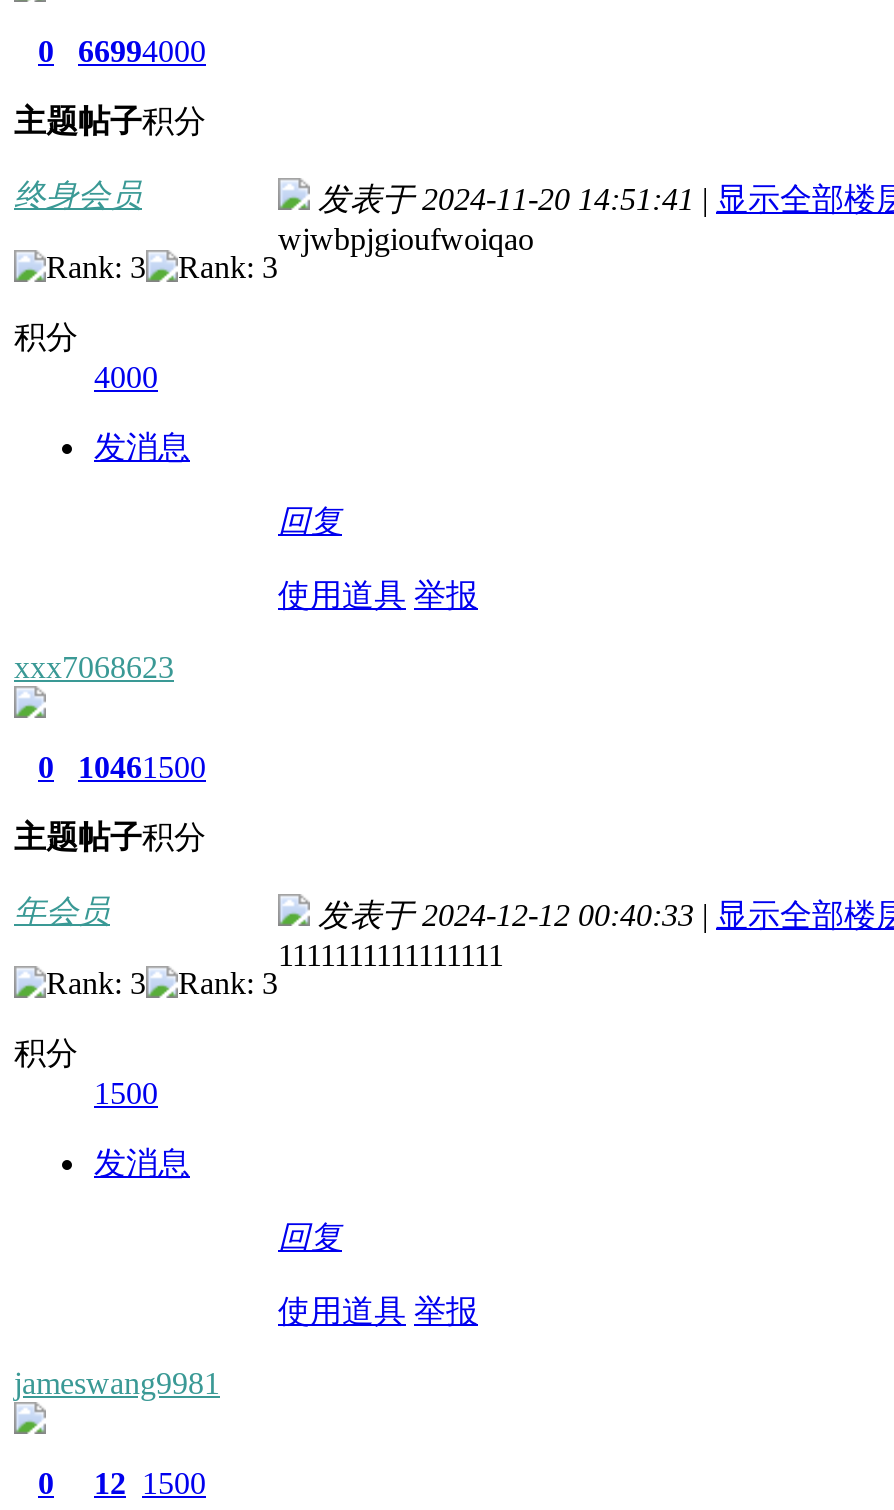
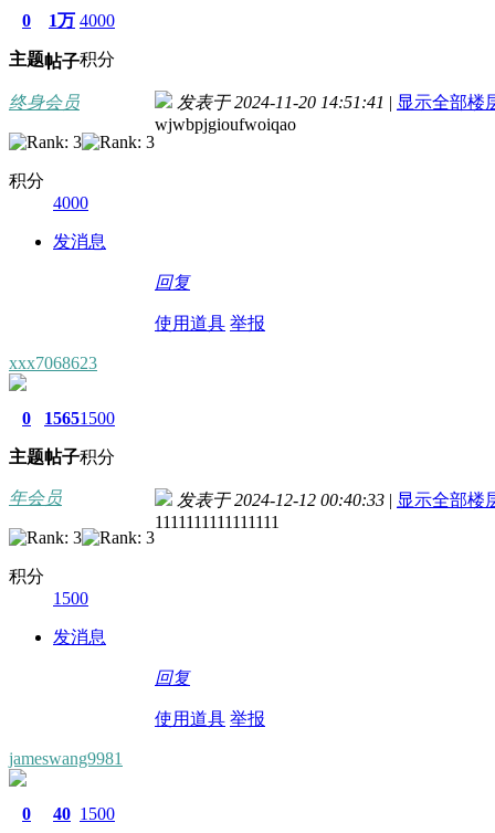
[38,34,206,68] 0 6699 4000 -> [22,11,115,30] 0 1万 4000
[38,750,206,784] 0 1046 1500 -> [22,409,115,427] 0 1565 1500
[38,1466,206,1500] 0 12 1500 -> [22,804,115,823] 0 40 1500

